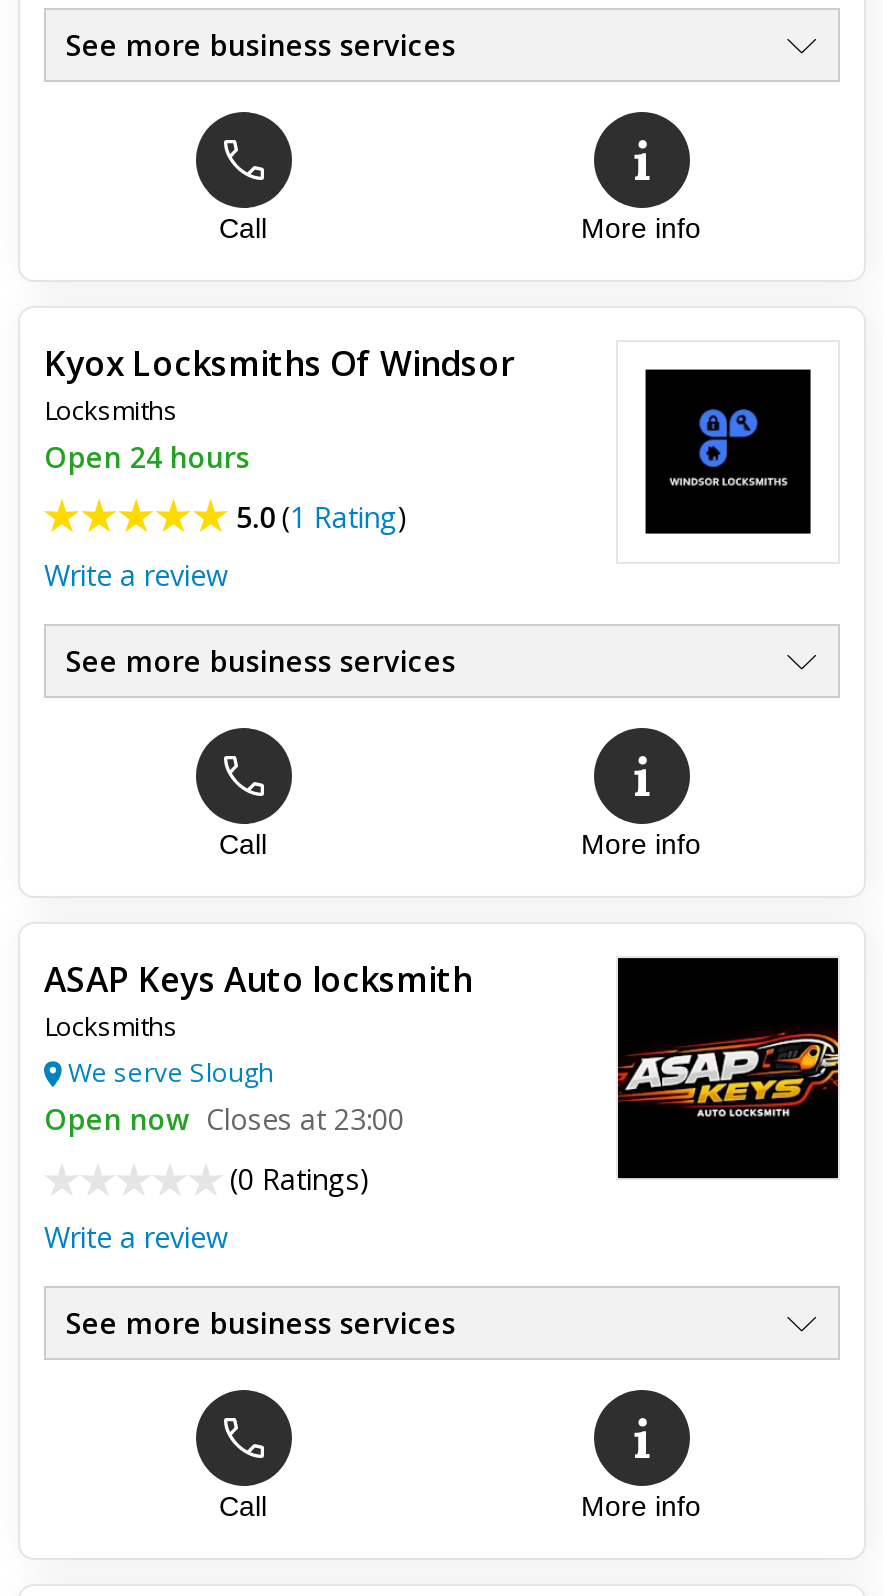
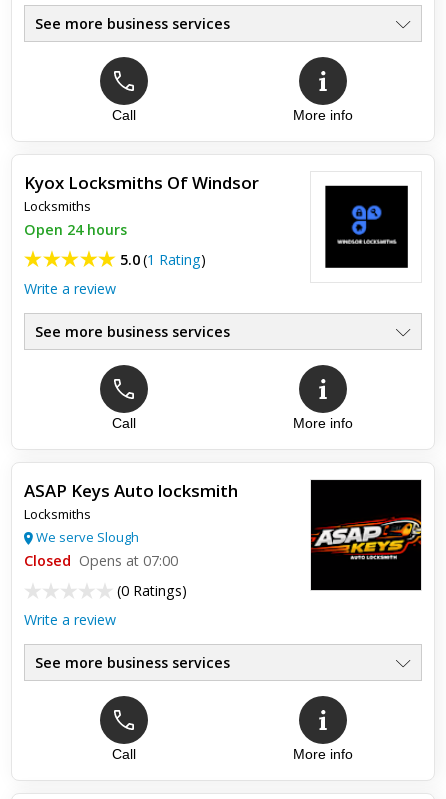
[44,1100,404,1138] Open now Closes at 23:00 -> [24,551,178,570] Closed Opens at 07:00

